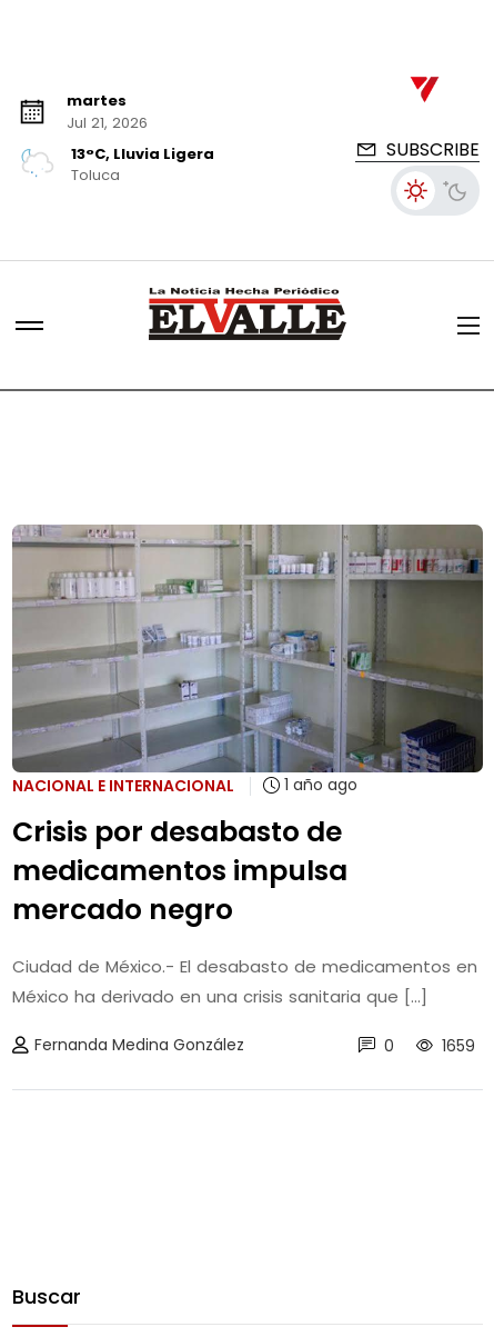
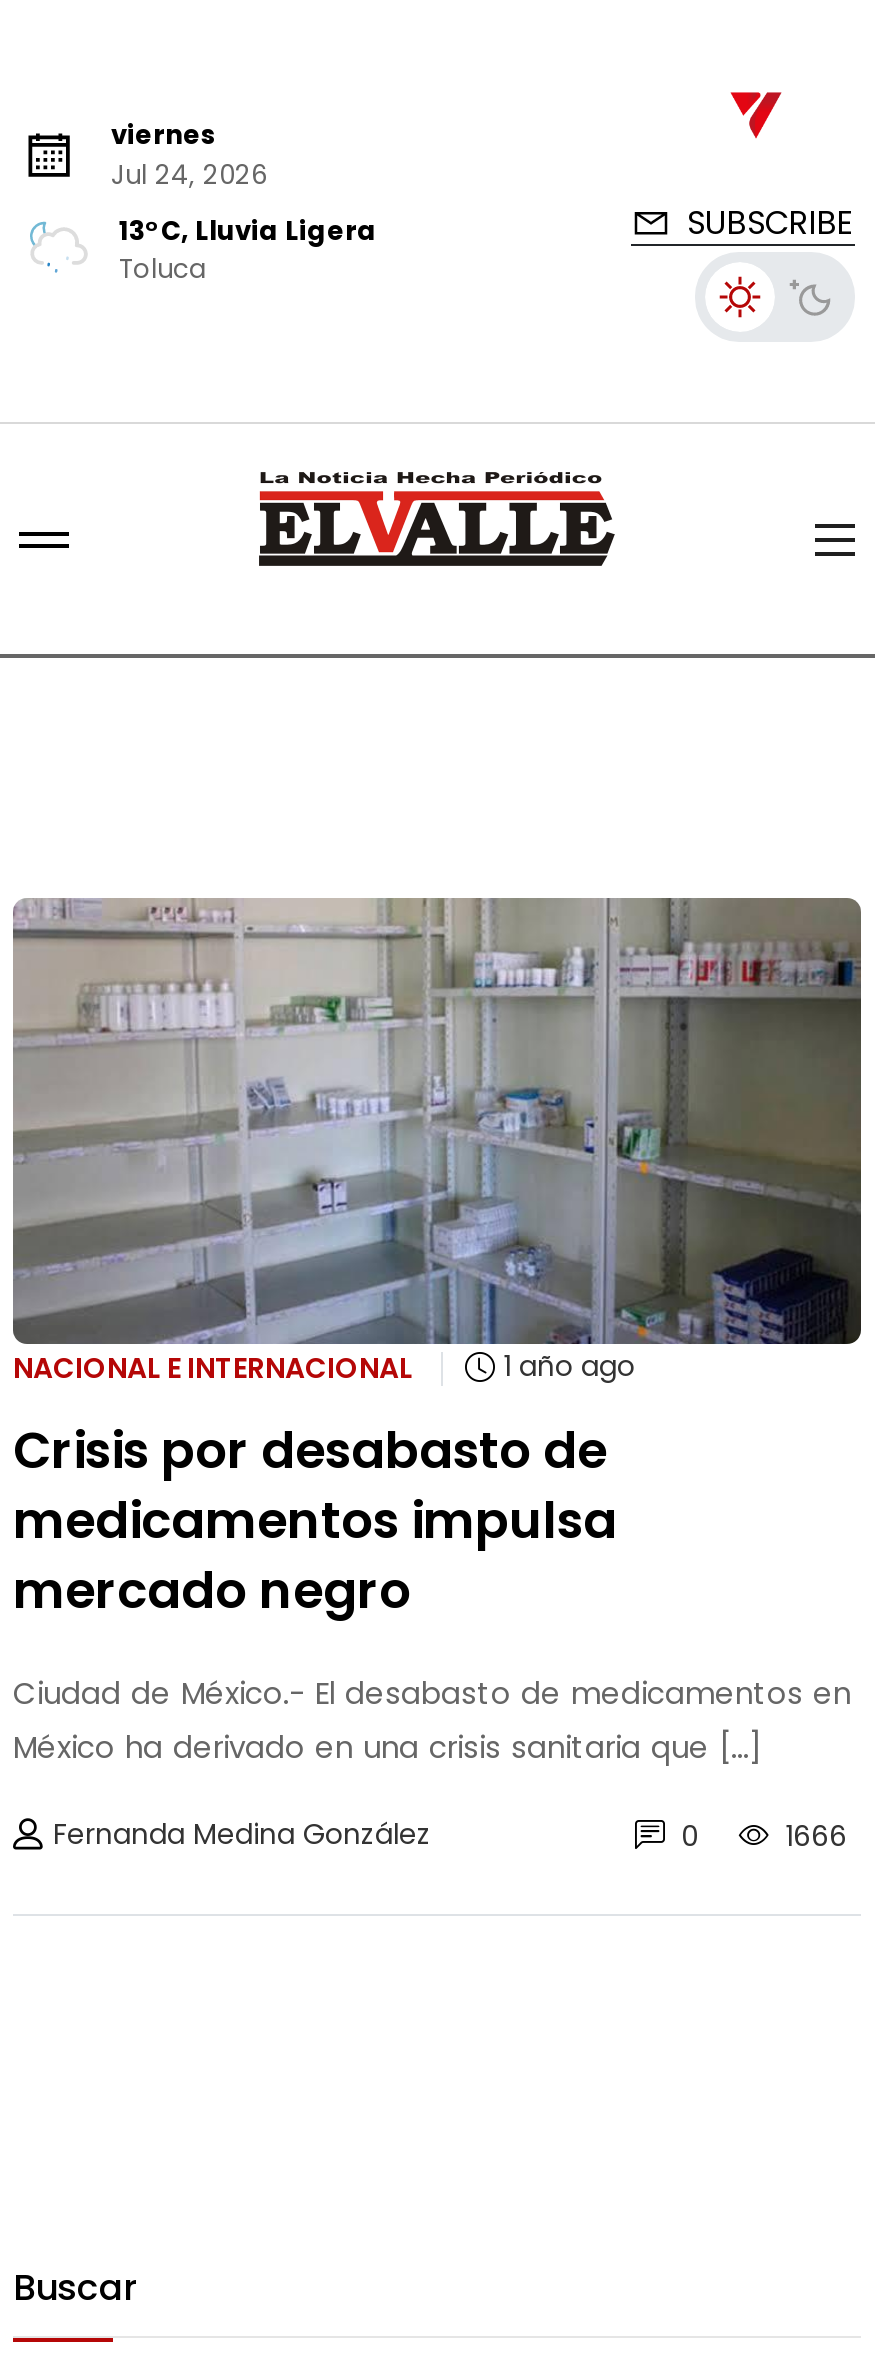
[67,90,148,133] martes | Jul 21, 2026 -> [111,115,267,193] viernes | Jul 24, 2026
[380,1035,475,1057] 0 1659 -> [673,1816,847,1856] 0 1666

